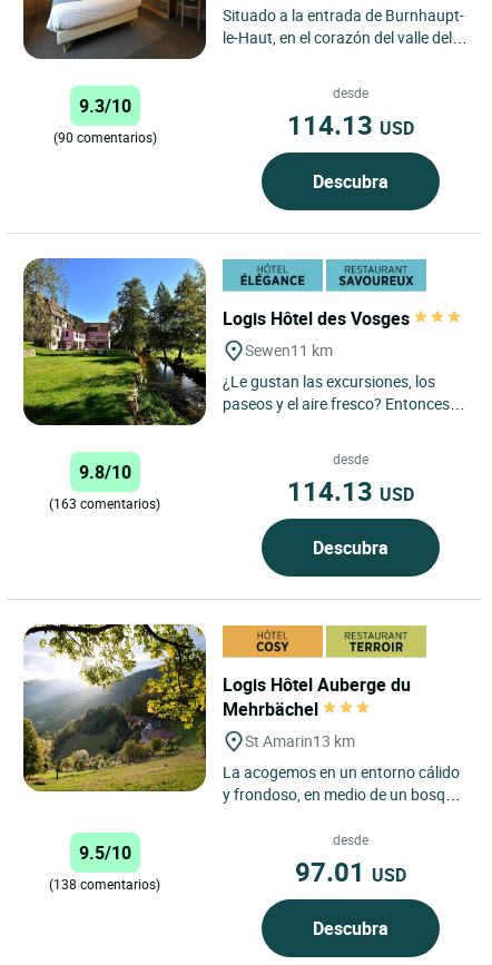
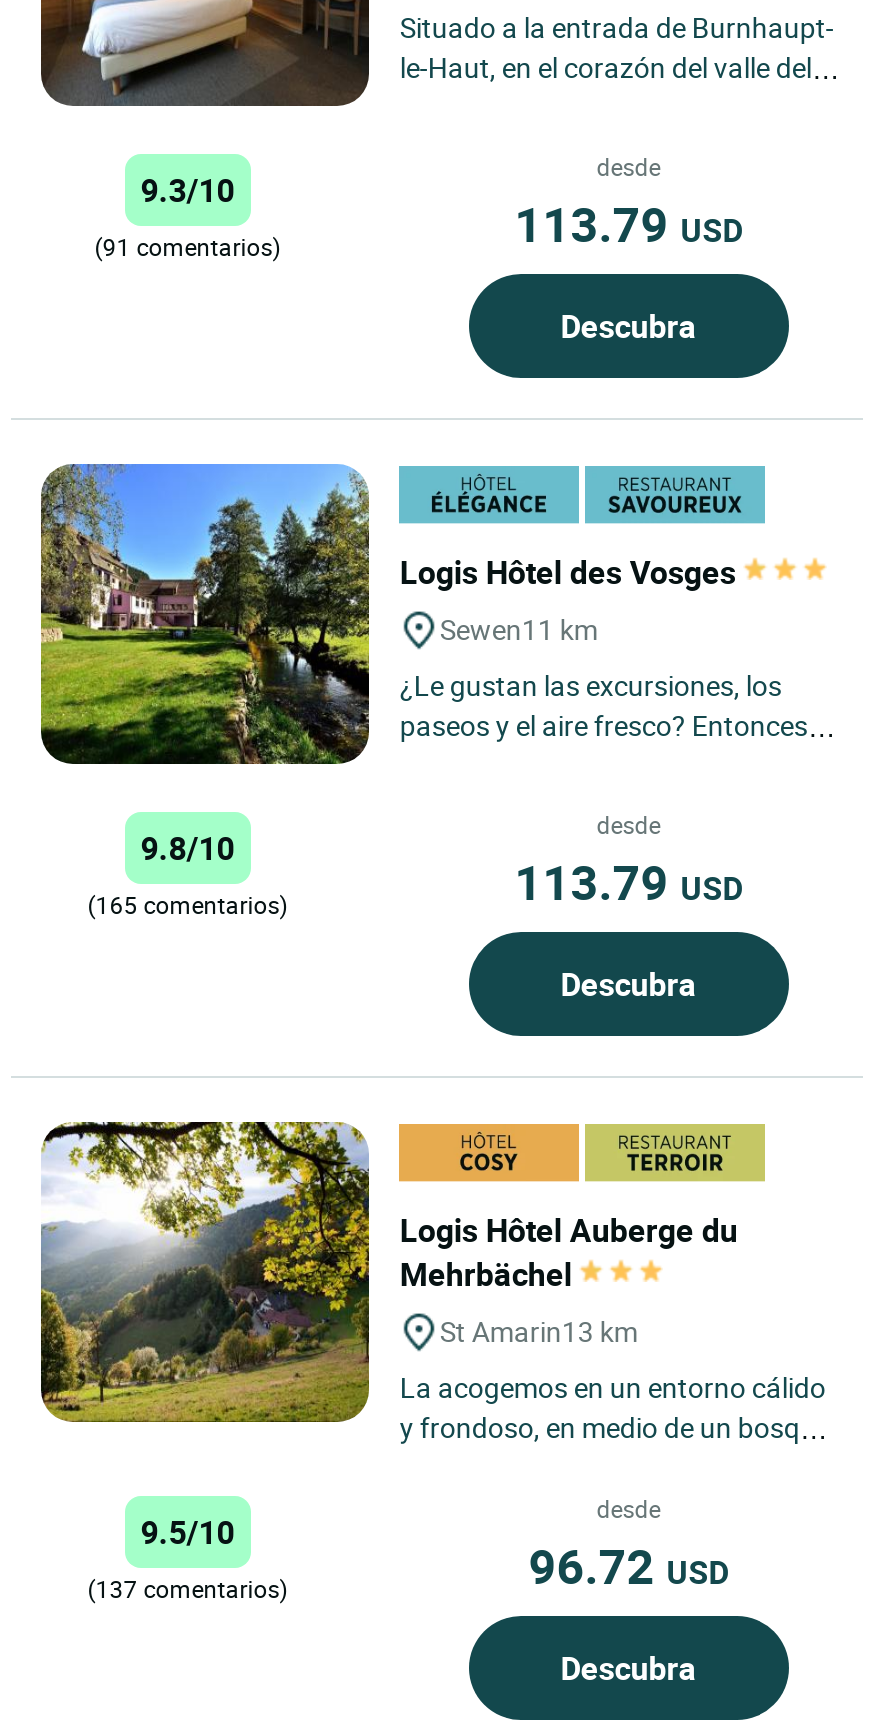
[287,107,414,142] 114.13 USD -> [514,192,742,256] 113.79 USD
[53,128,157,146] (90 comentarios) -> [94,230,280,262] (91 comentarios)
[287,473,414,508] 114.13 USD -> [514,850,742,914] 113.79 USD
[49,494,161,512] (163 comentarios) -> [87,888,287,920] (165 comentarios)
[295,854,406,890] 97.01 USD -> [528,1535,728,1599] 96.72 USD
[49,875,161,893] (138 comentarios) -> [87,1573,287,1605] (137 comentarios)

